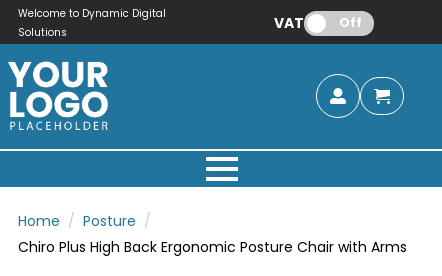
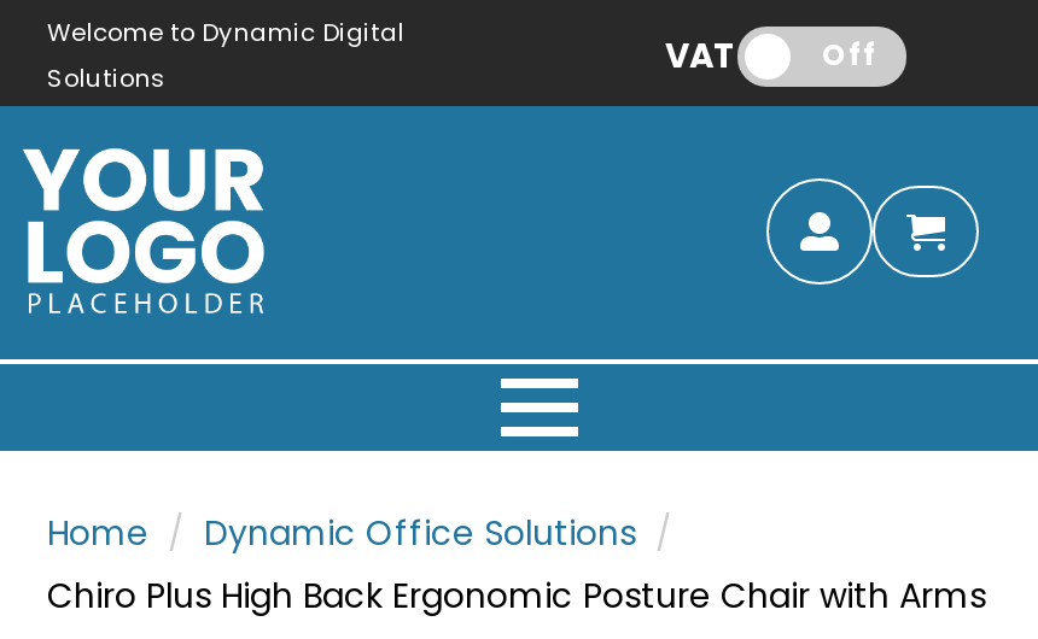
[83,211,136,231] Posture -> [204,508,636,557] Dynamic Office Solutions

